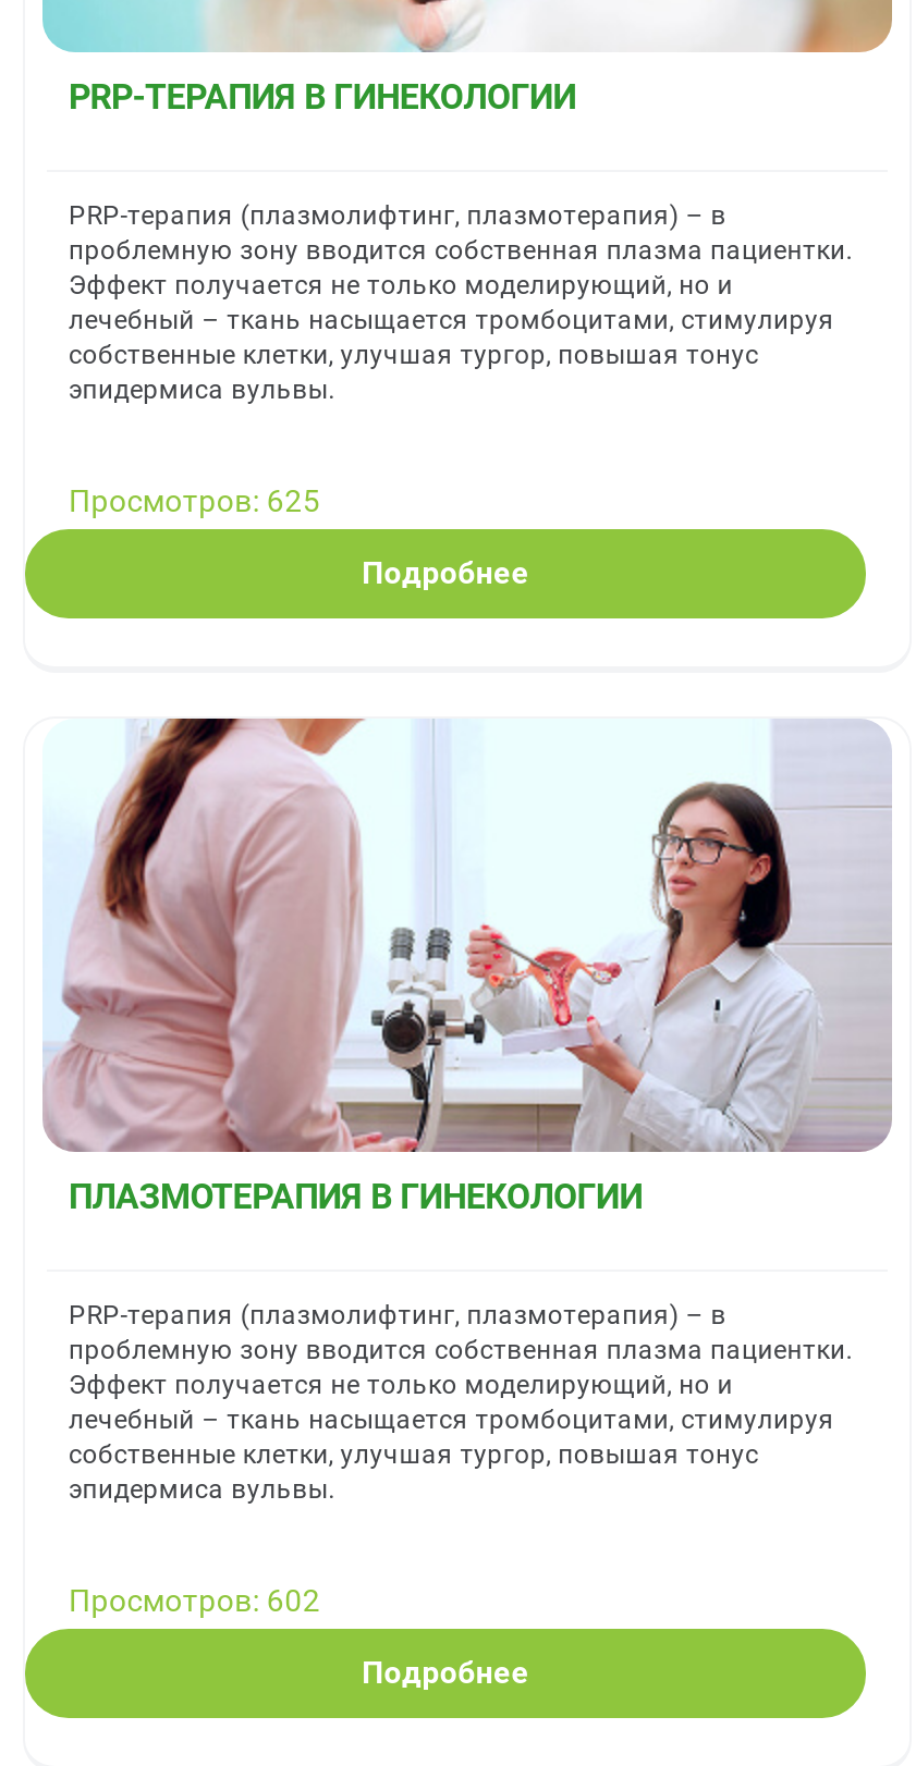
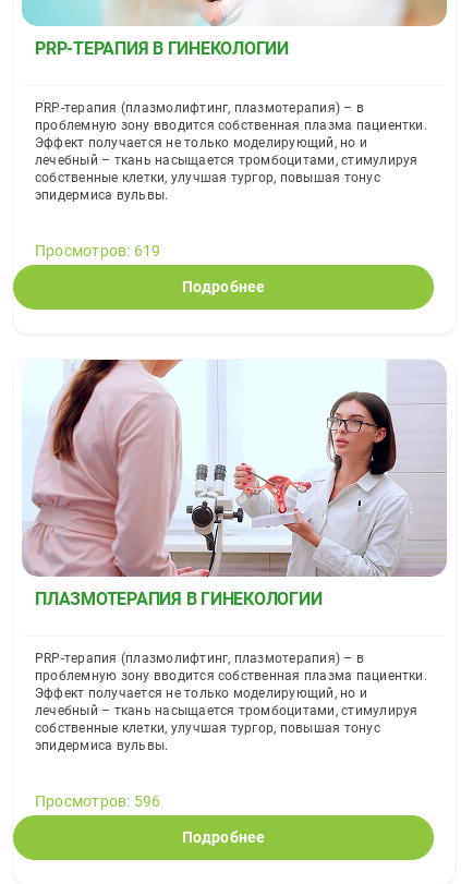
[69,483,320,518] Просмотров: 625 -> [35,242,161,259] Просмотров: 619
[69,1583,320,1617] Просмотров: 602 -> [35,792,161,810] Просмотров: 596

